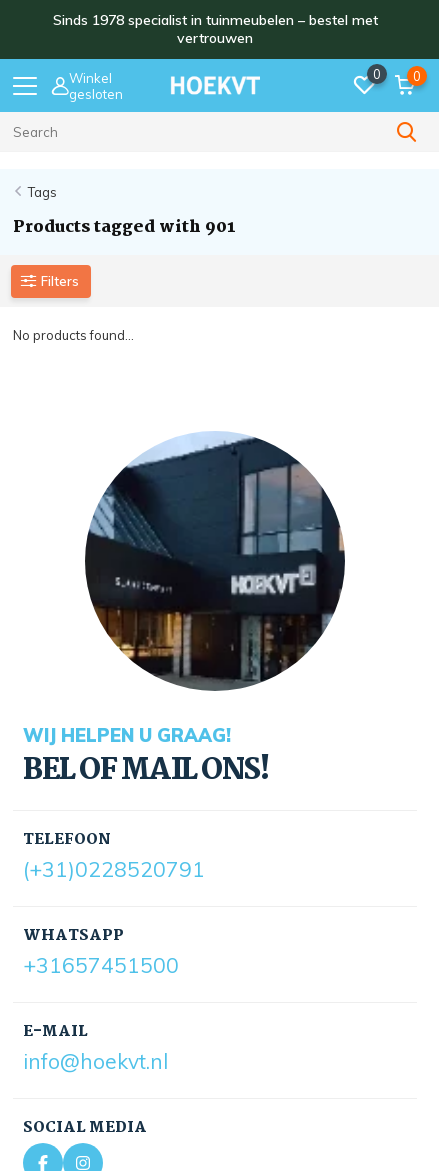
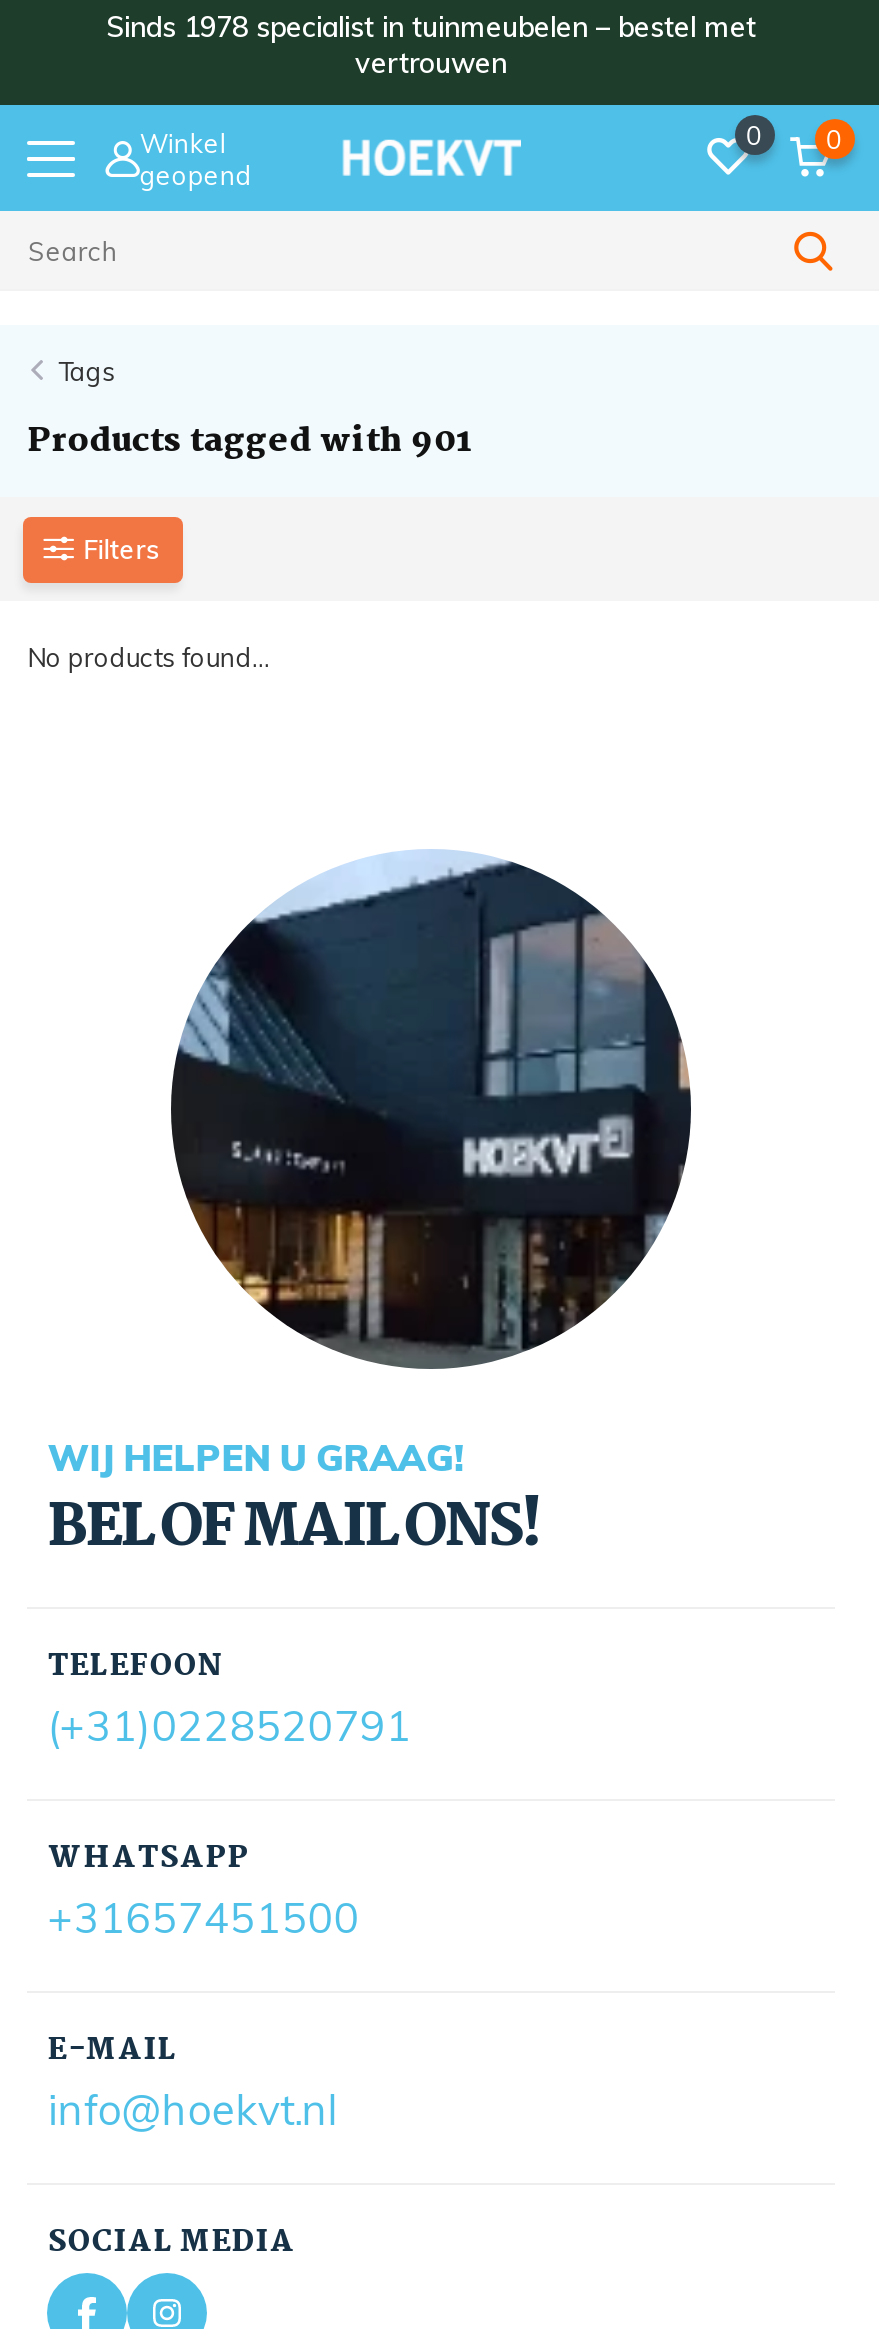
[69,85,123,101] gesloten -> [140,158,252,190] geopend

